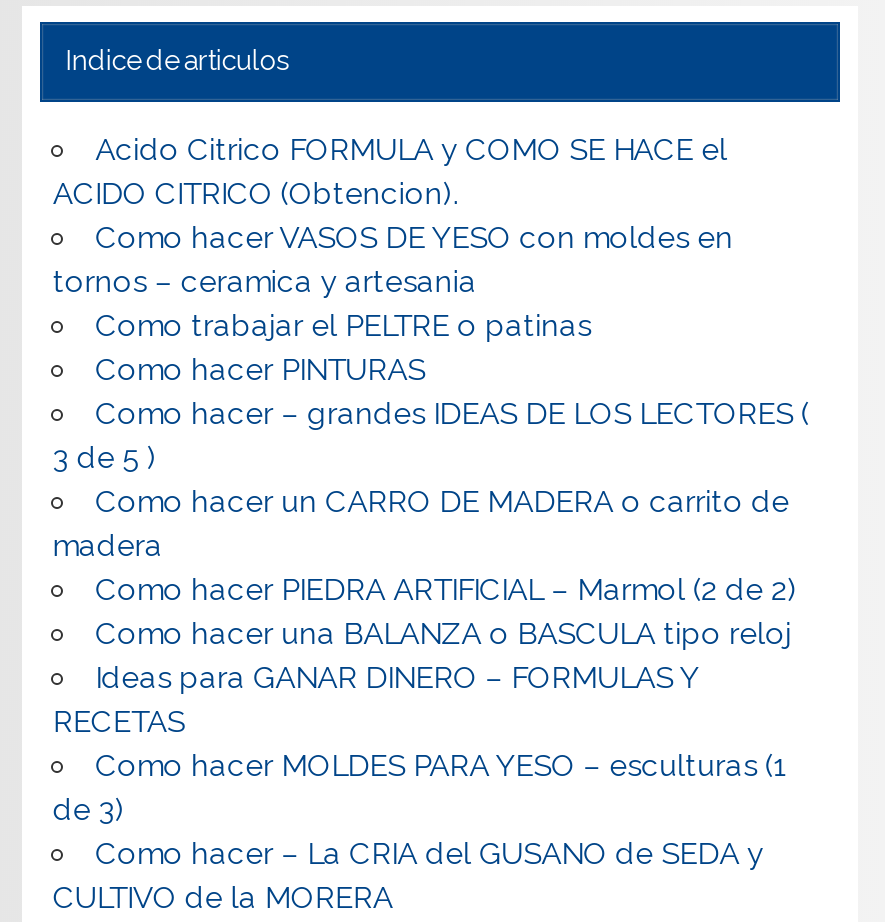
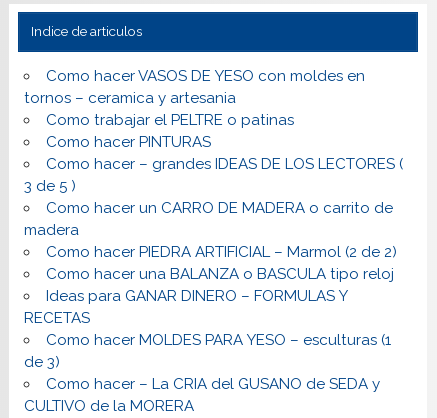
[53,133,727,213] Acido Citrico FORMULA y COMO SE HACE el | ACIDO CITRICO (Obtencion). -> none

